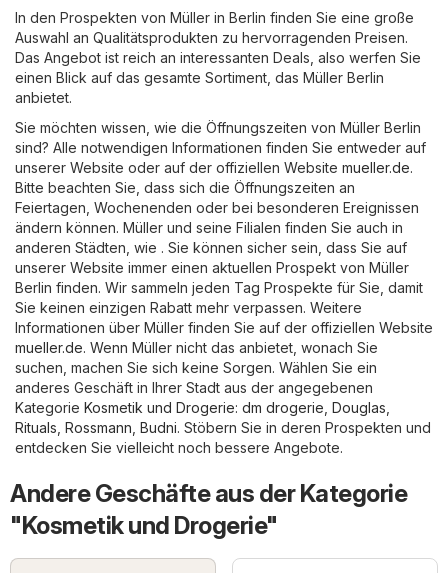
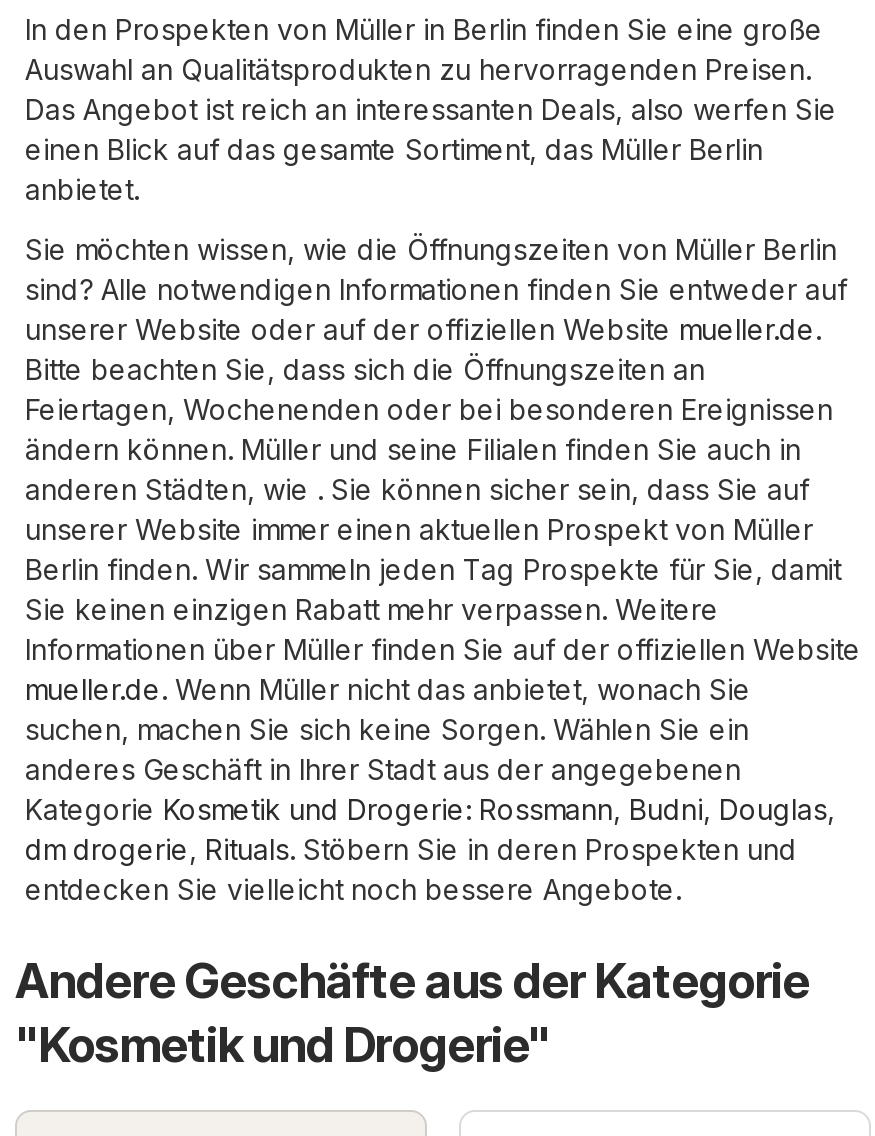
[15,398,390,415] Kategorie Kosmetik und Drogerie: dm drogerie, Douglas, -> [25,793,835,827] Kategorie Kosmetik und Drogerie: Rossmann, Budni, Douglas,
[15,418,431,435] Rituals, Rossmann, Budni. Stöbern Sie in deren Prospekten und -> [25,833,797,867] dm drogerie, Rituals. Stöbern Sie in deren Prospekten und

